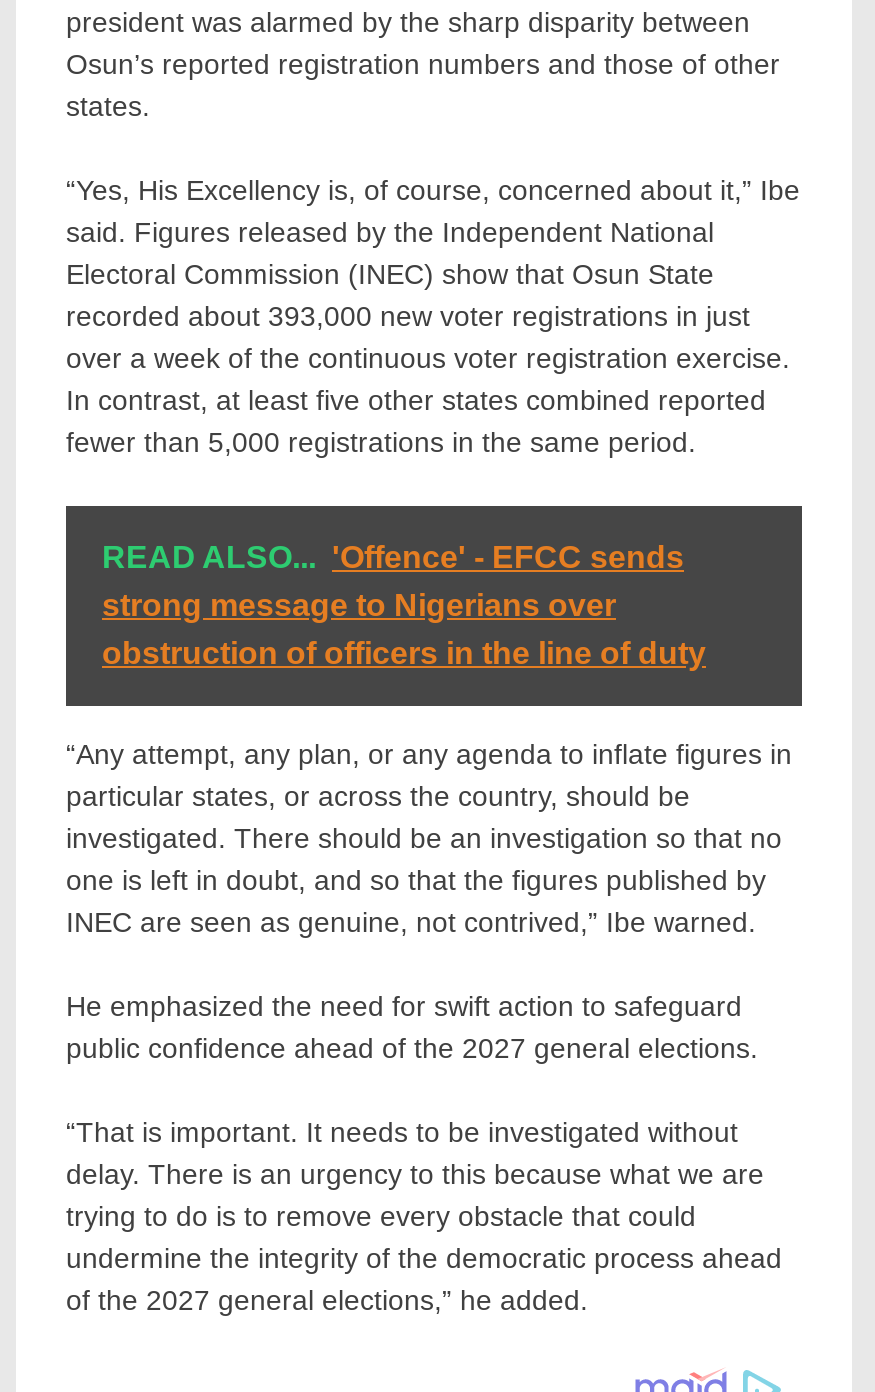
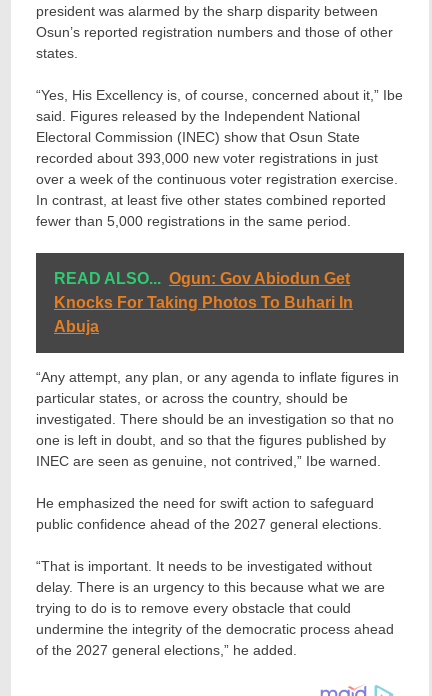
[102,540,706,670] READ ALSO... 'Offence' - EFCC sends | strong message to Nigerians over | obstruction of officers in the line of duty -> [54,270,353,335] READ ALSO... Ogun: Gov Abiodun Get | Knocks For Taking Photos To Buhari In | Abuja

